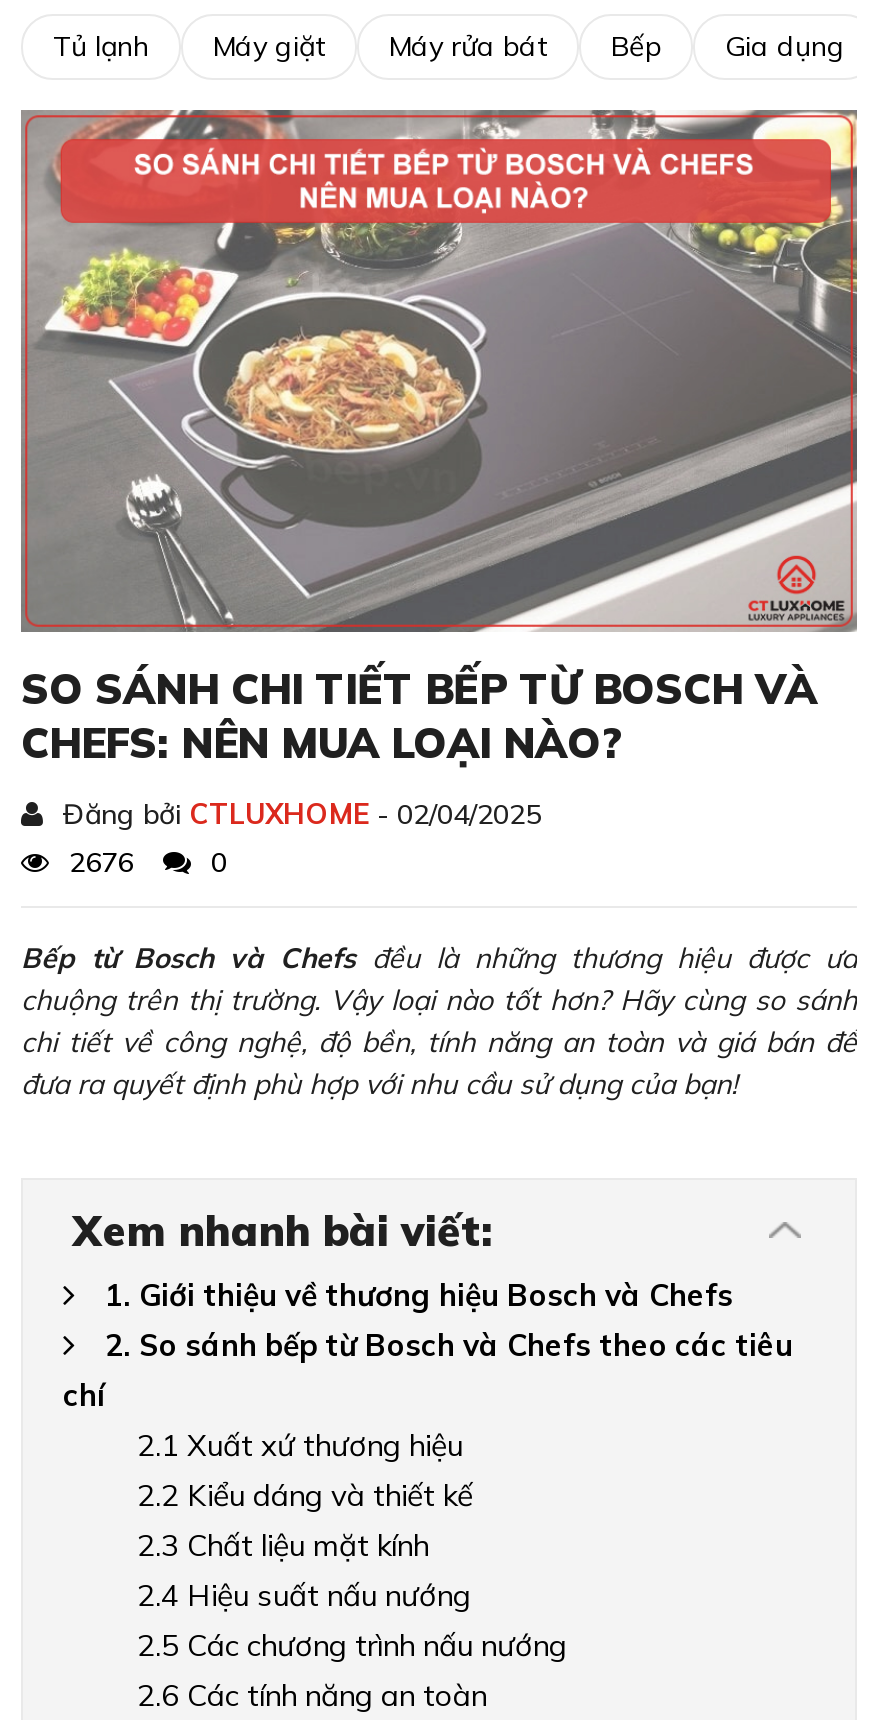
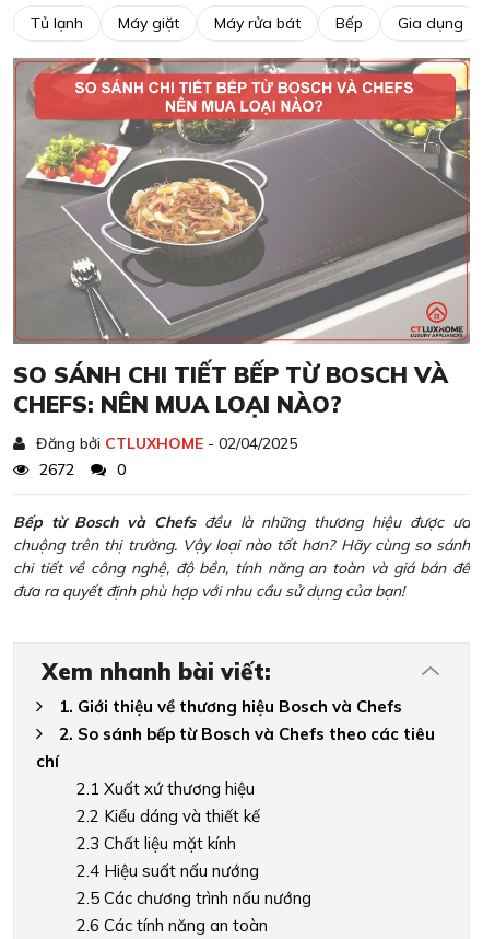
[69,844,133,880] 2676 -> [39,460,74,480] 2672

